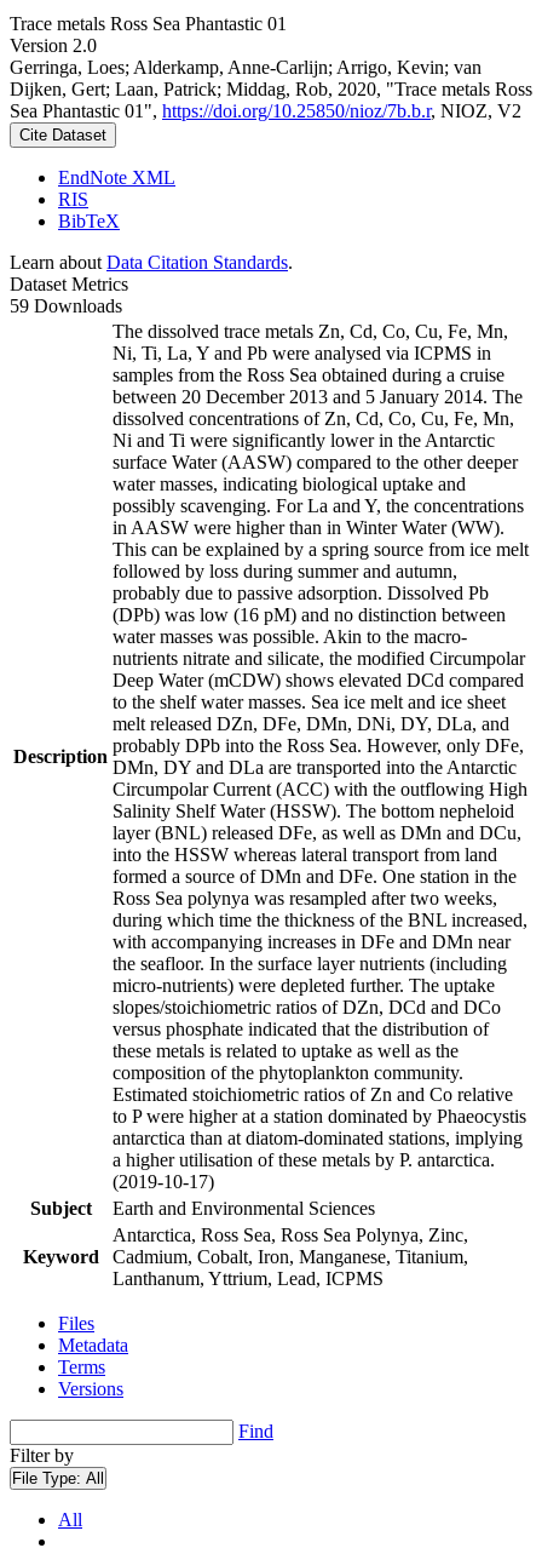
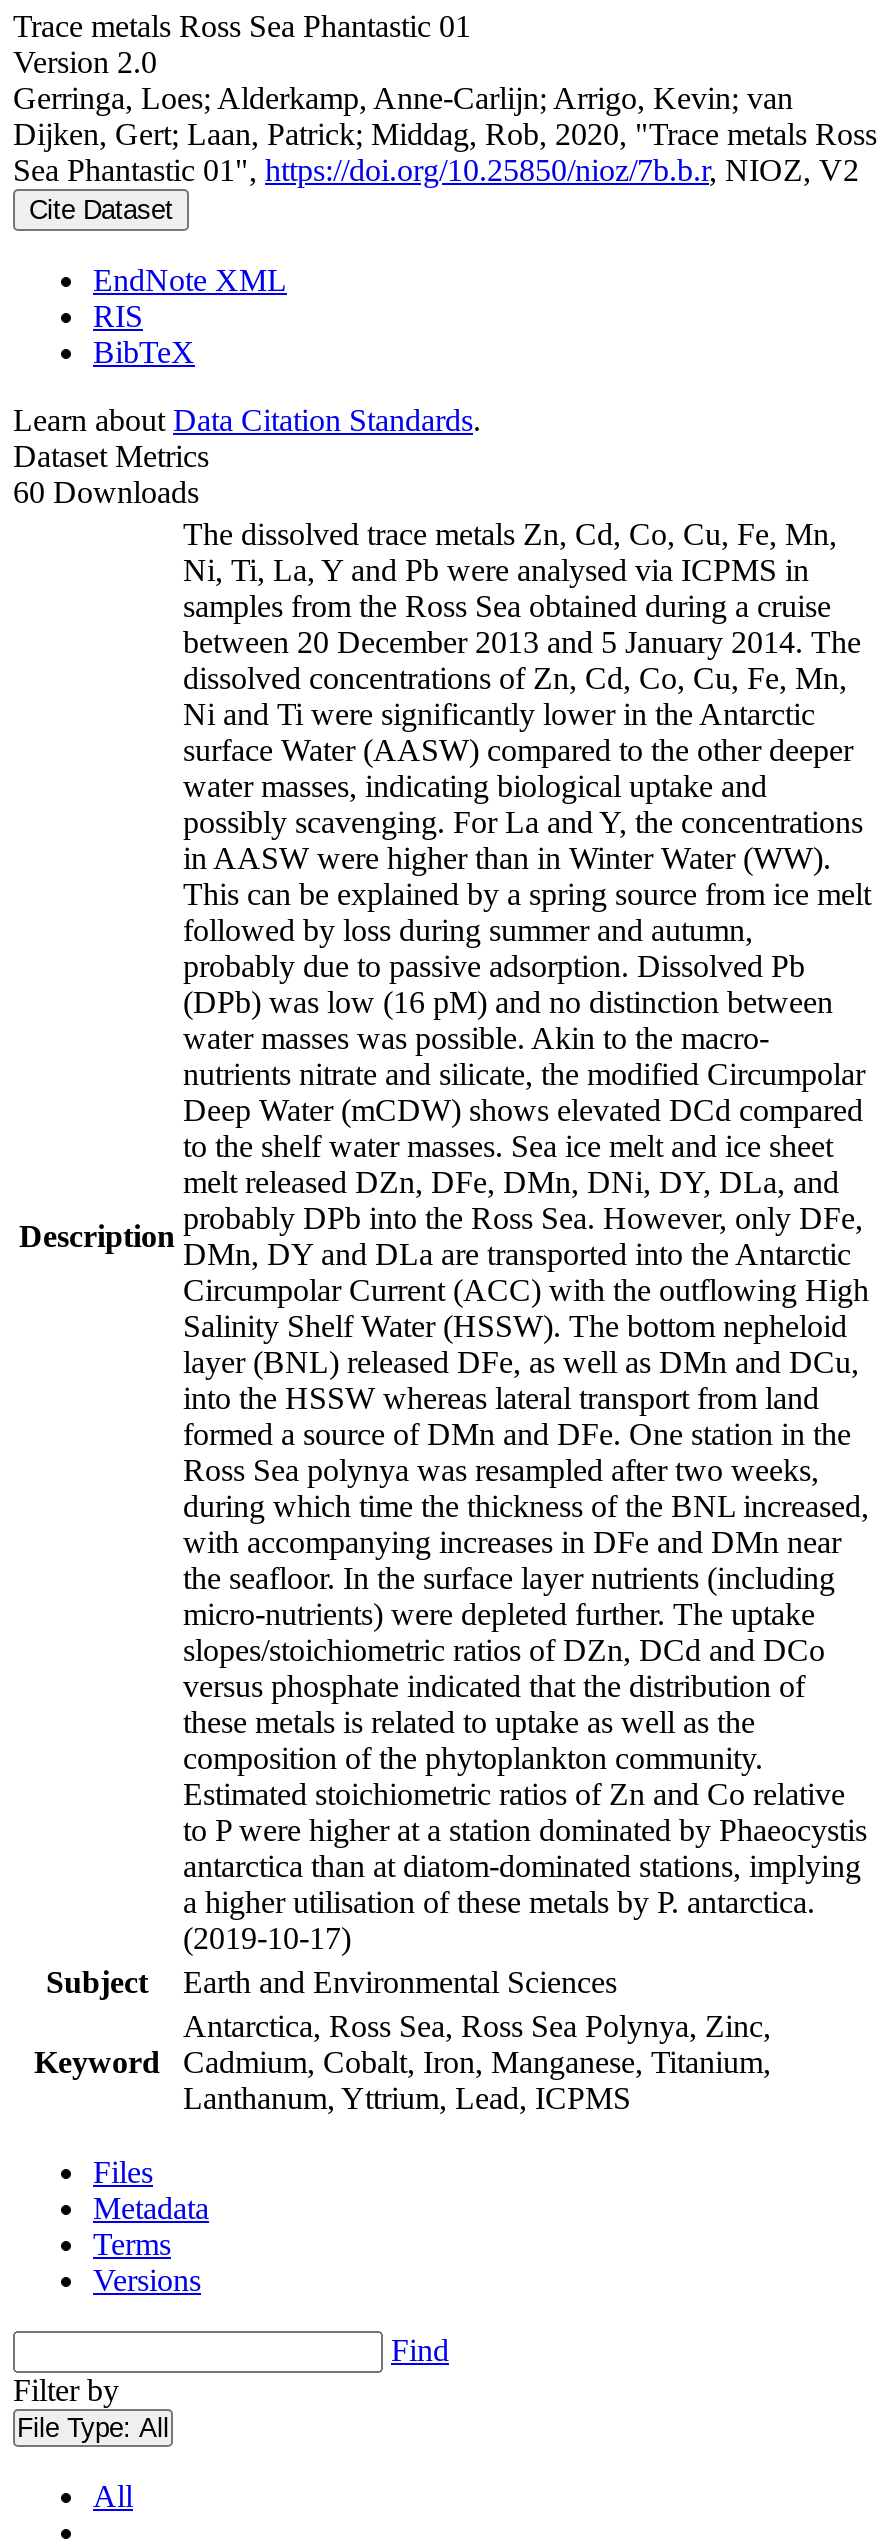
[10,296,122,316] 59 Downloads -> [13,475,199,509] 60 Downloads

